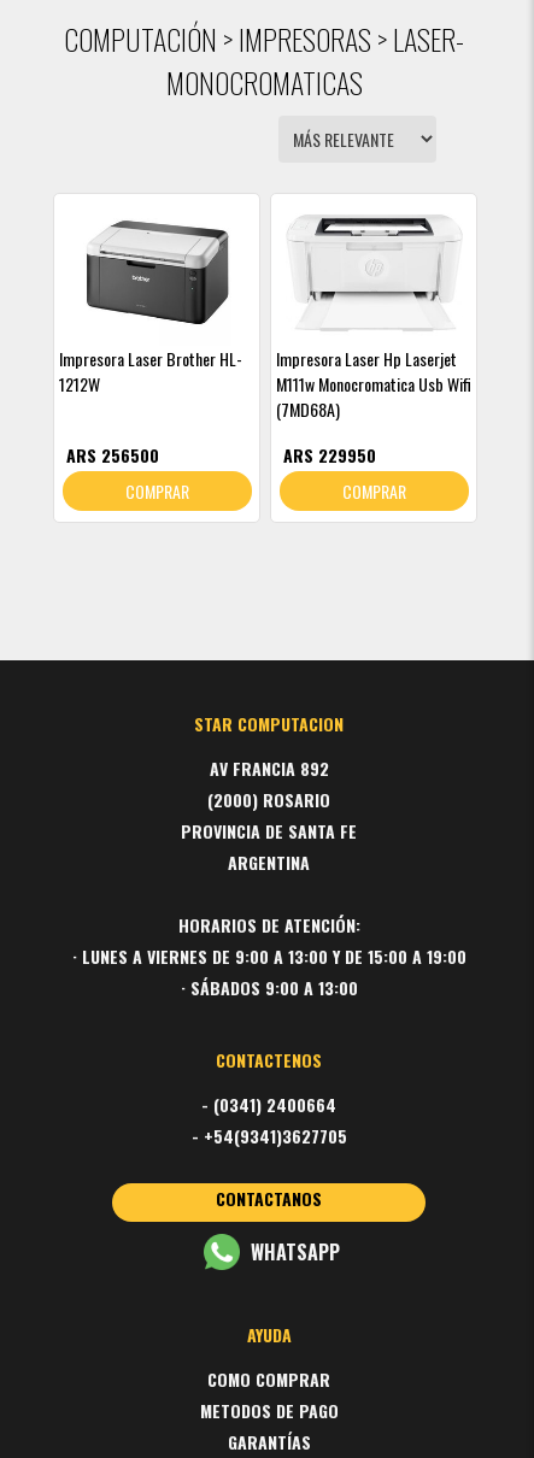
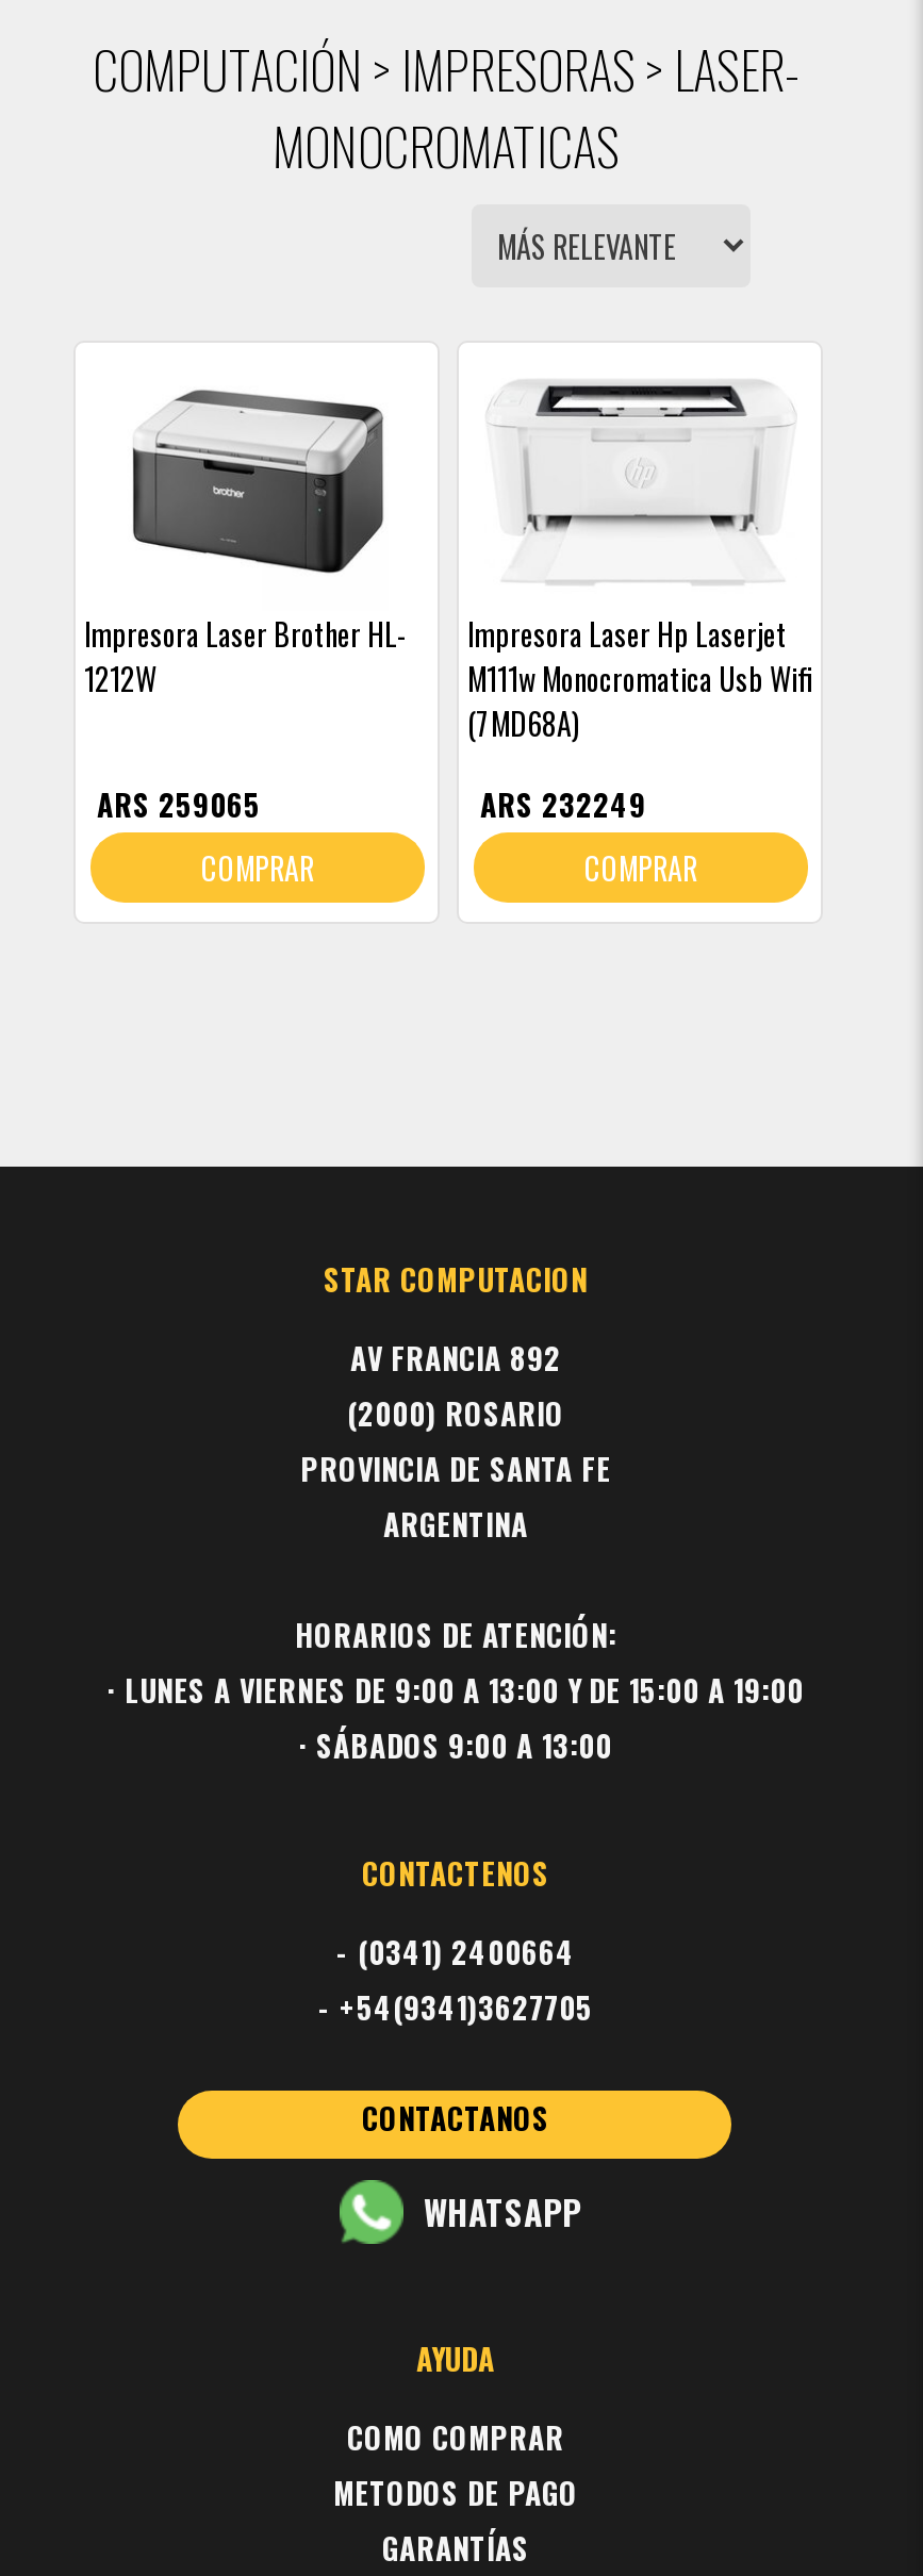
[66,442,159,468] ARS 256500 -> [97,781,261,826] ARS 259065
[283,442,376,468] ARS 229950 -> [480,781,646,826] ARS 232249

